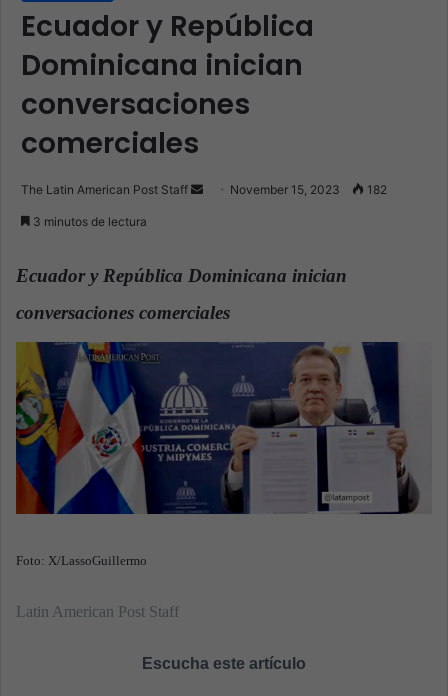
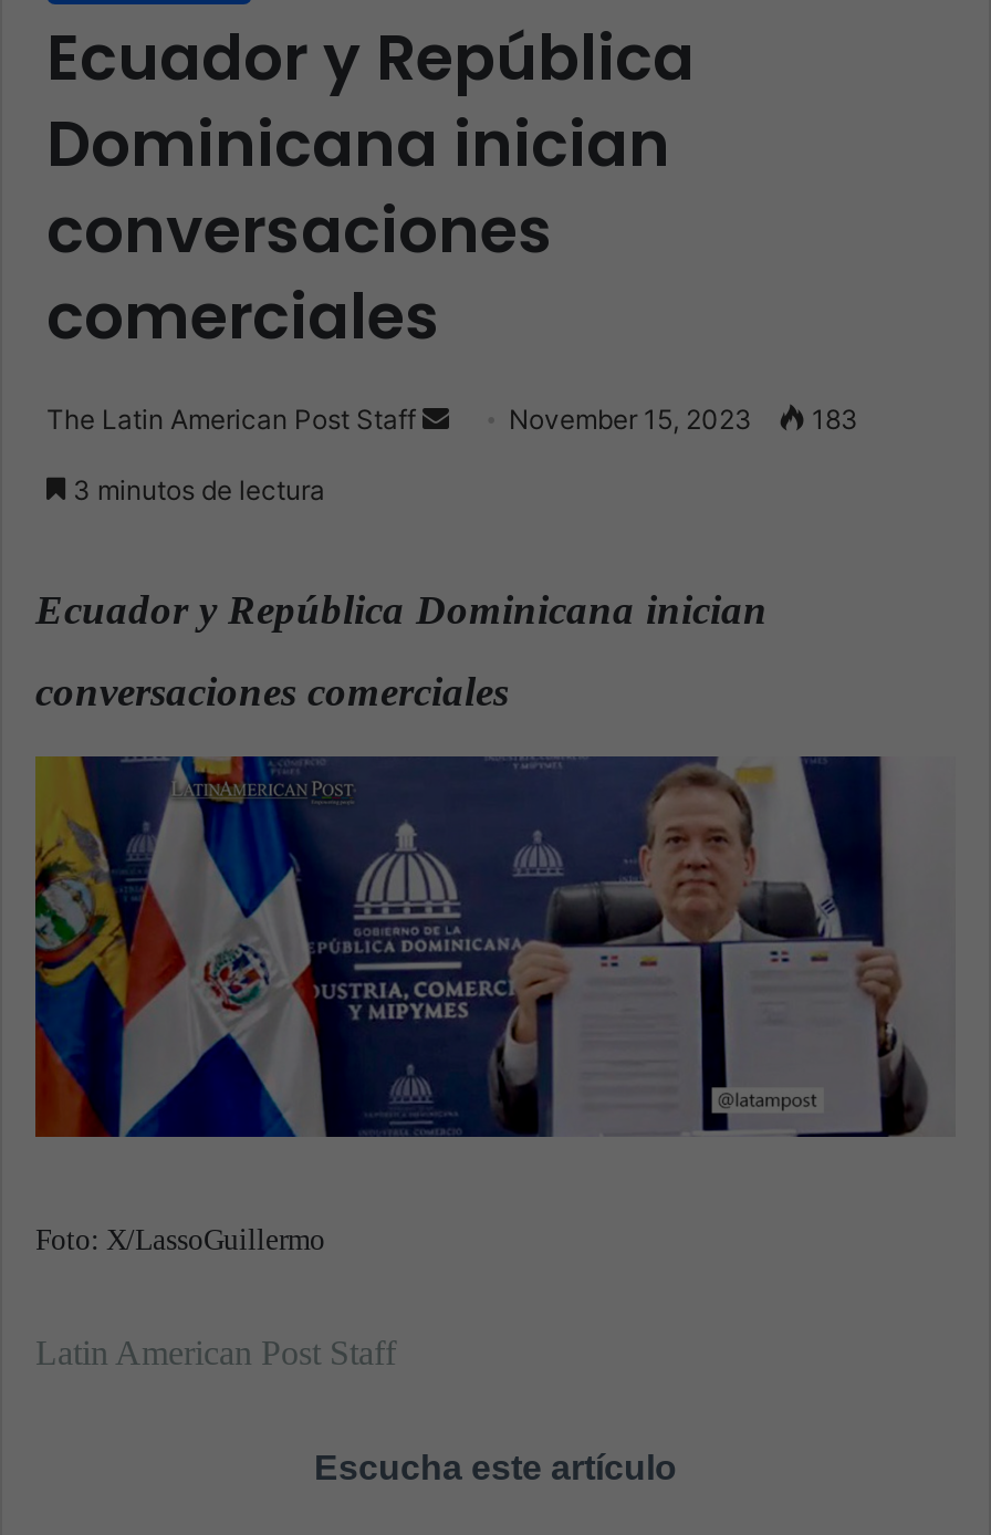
[364,182,387,197] 182 -> [805,404,858,437] 183

